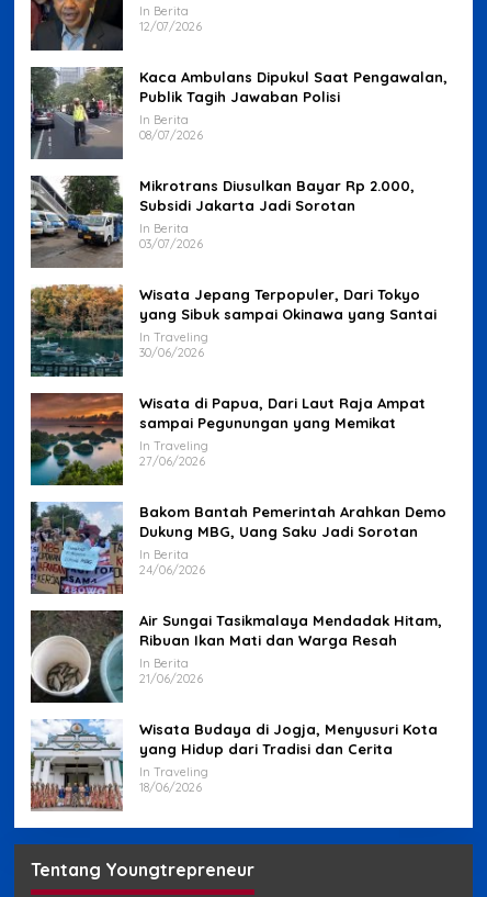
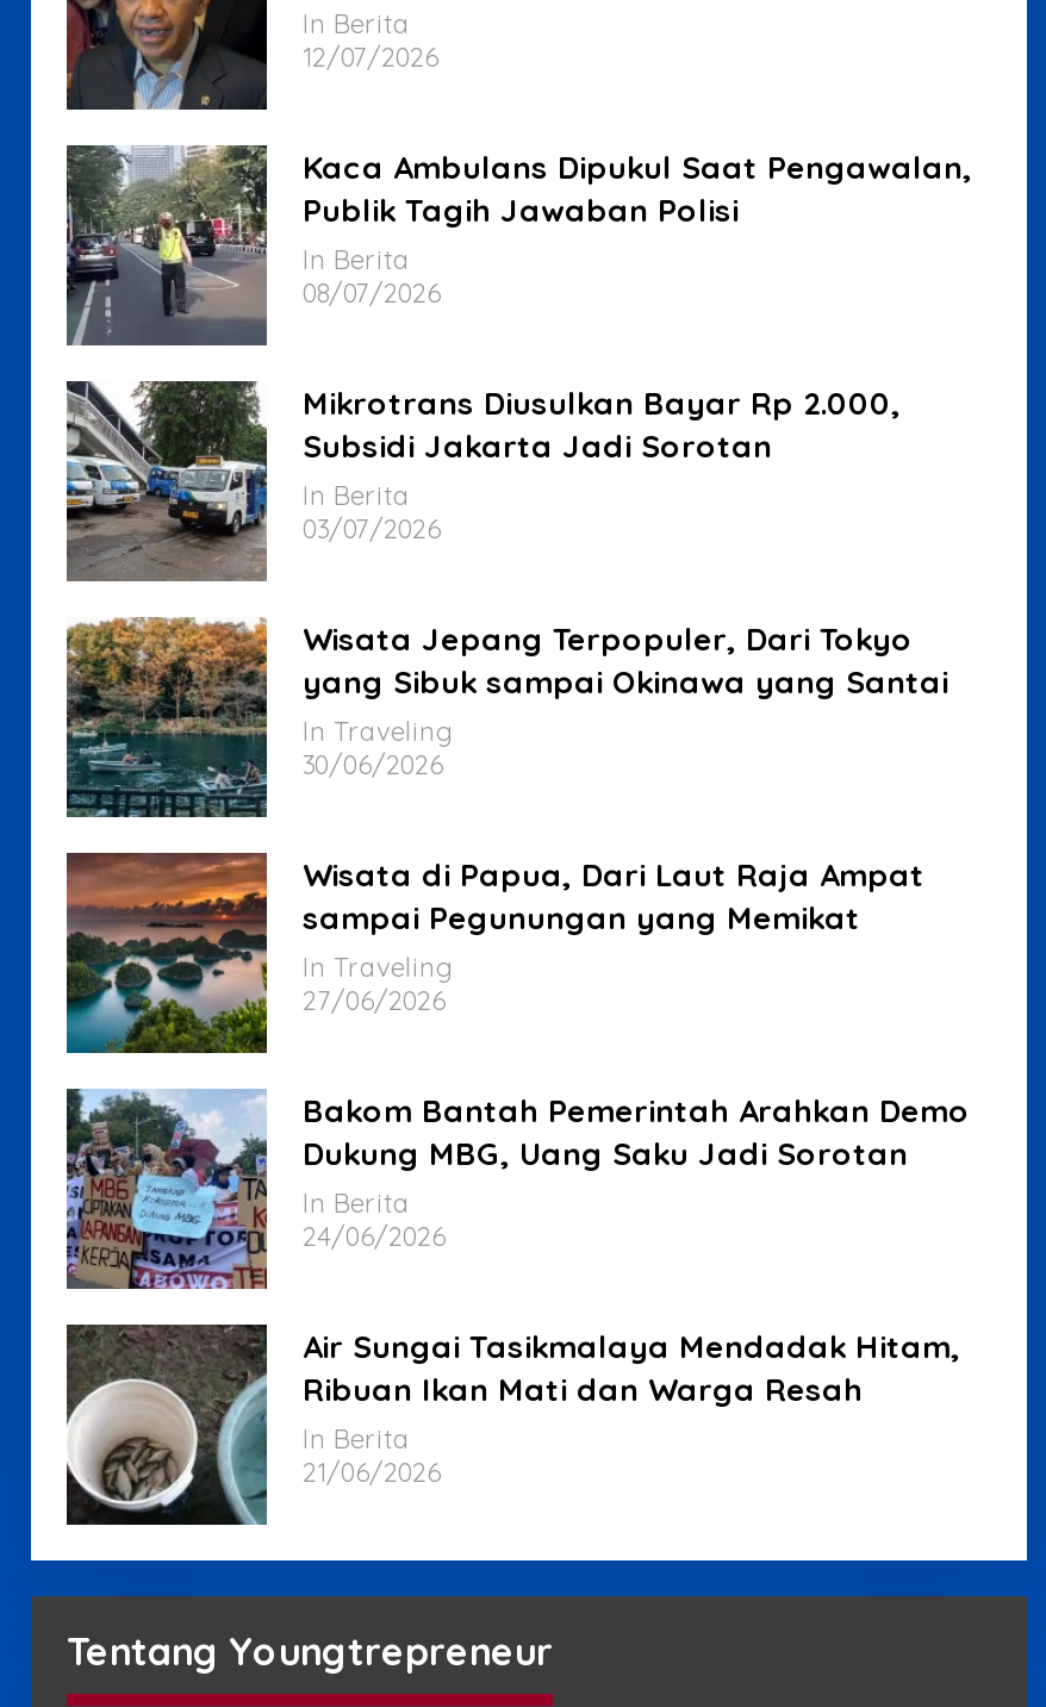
[30,718,438,811] [image] | Wisata Budaya di Jogja, Menyusuri Kota | yang Hidup dari Tradisi dan Cerita | In Traveling | 18/06/2026 -> none

